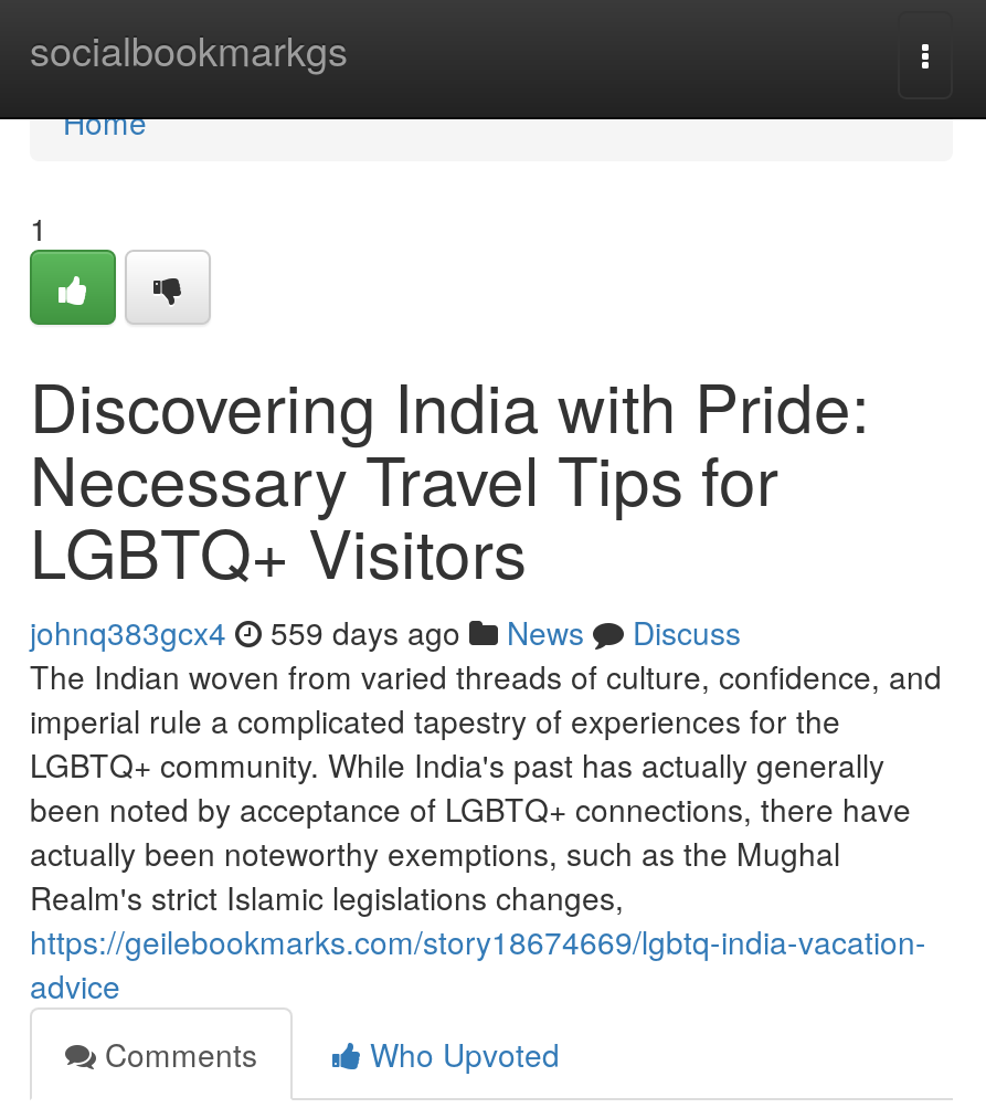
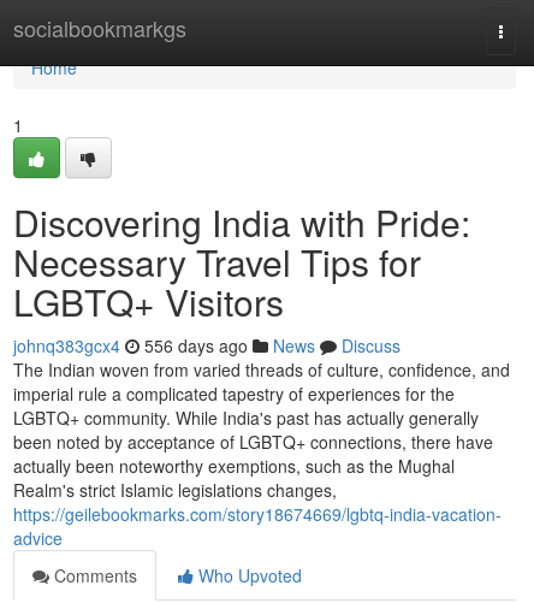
[30,610,741,654] johnq383gcx4 559 days ago News Discuss -> [13,333,400,357] johnq383gcx4 556 days ago News Discuss

